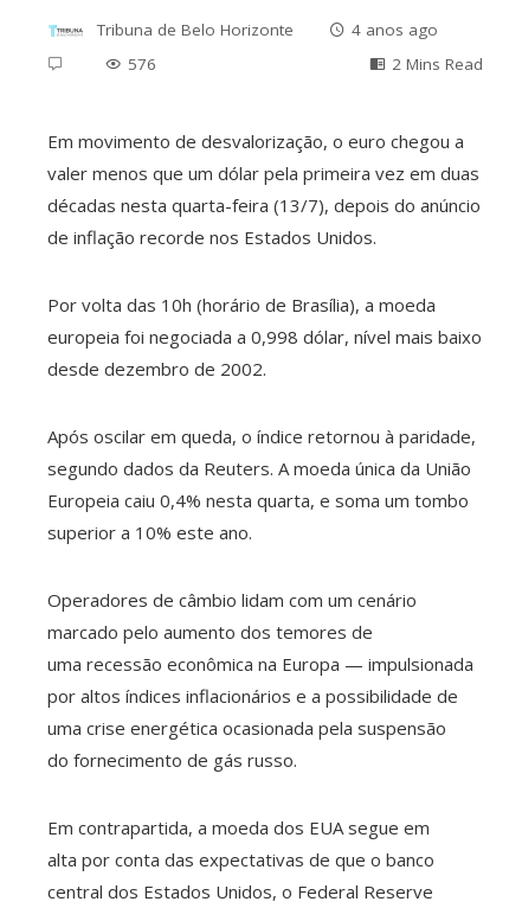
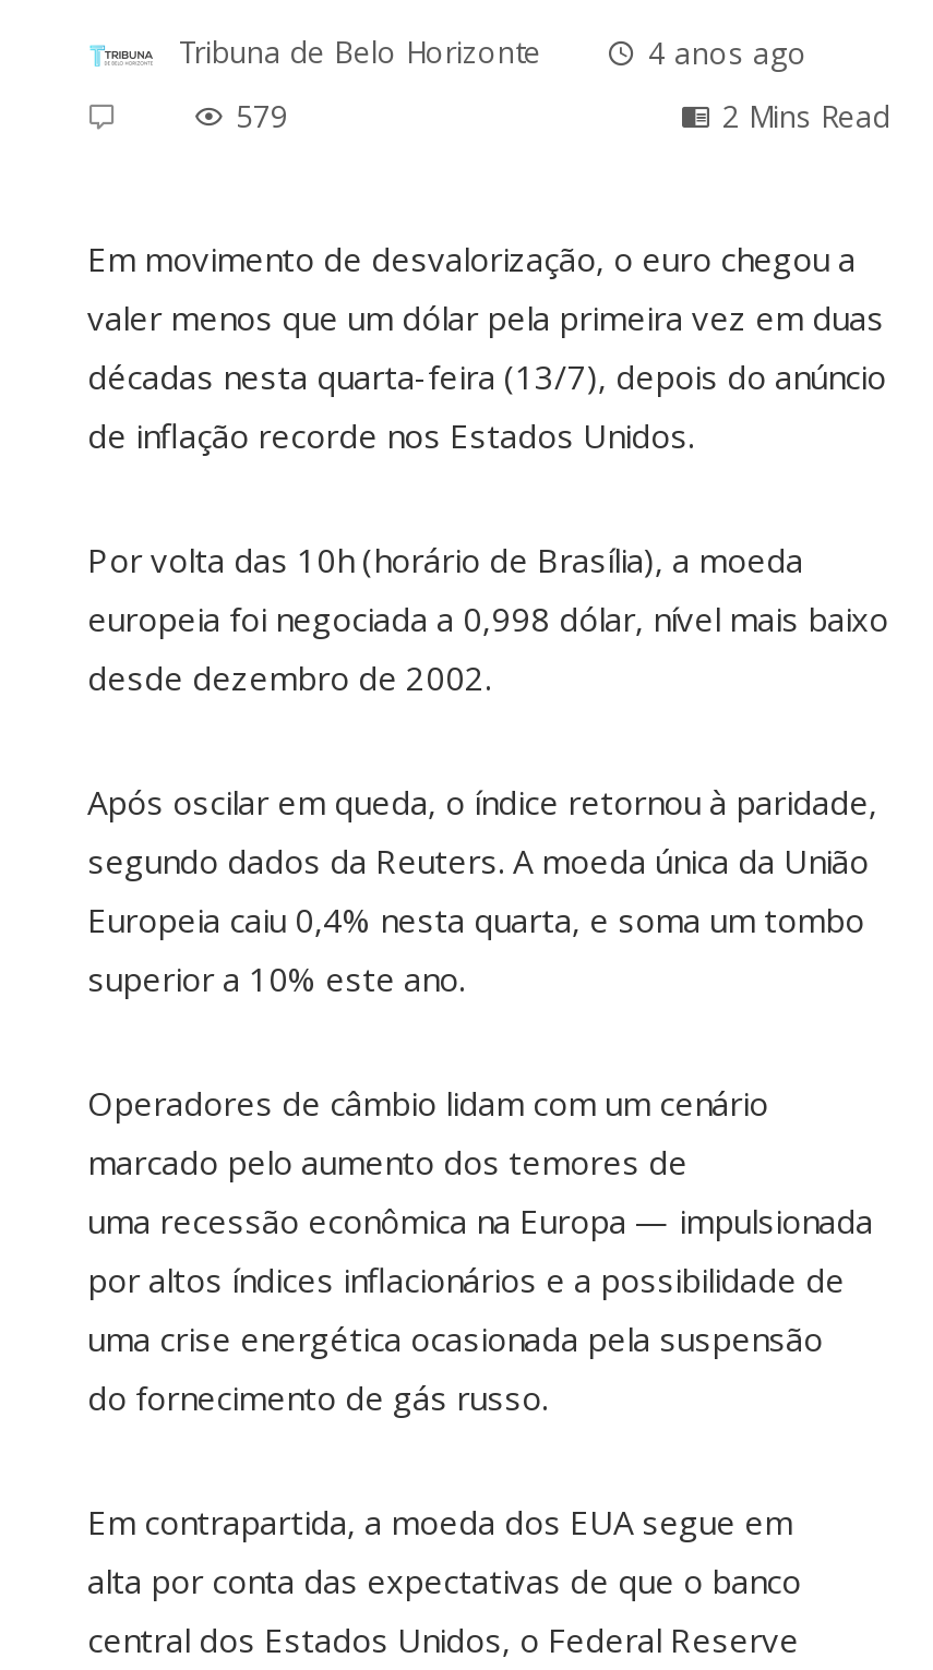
[128,53,156,75] 576 -> [236,97,288,137] 579

